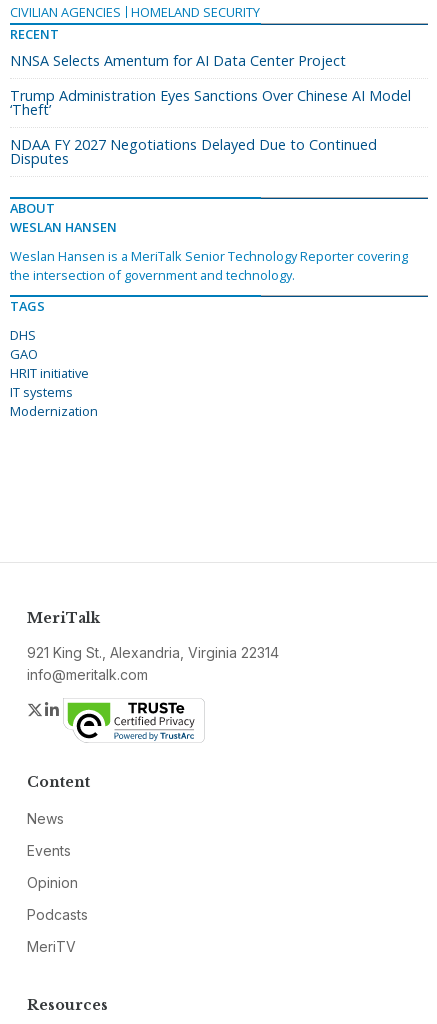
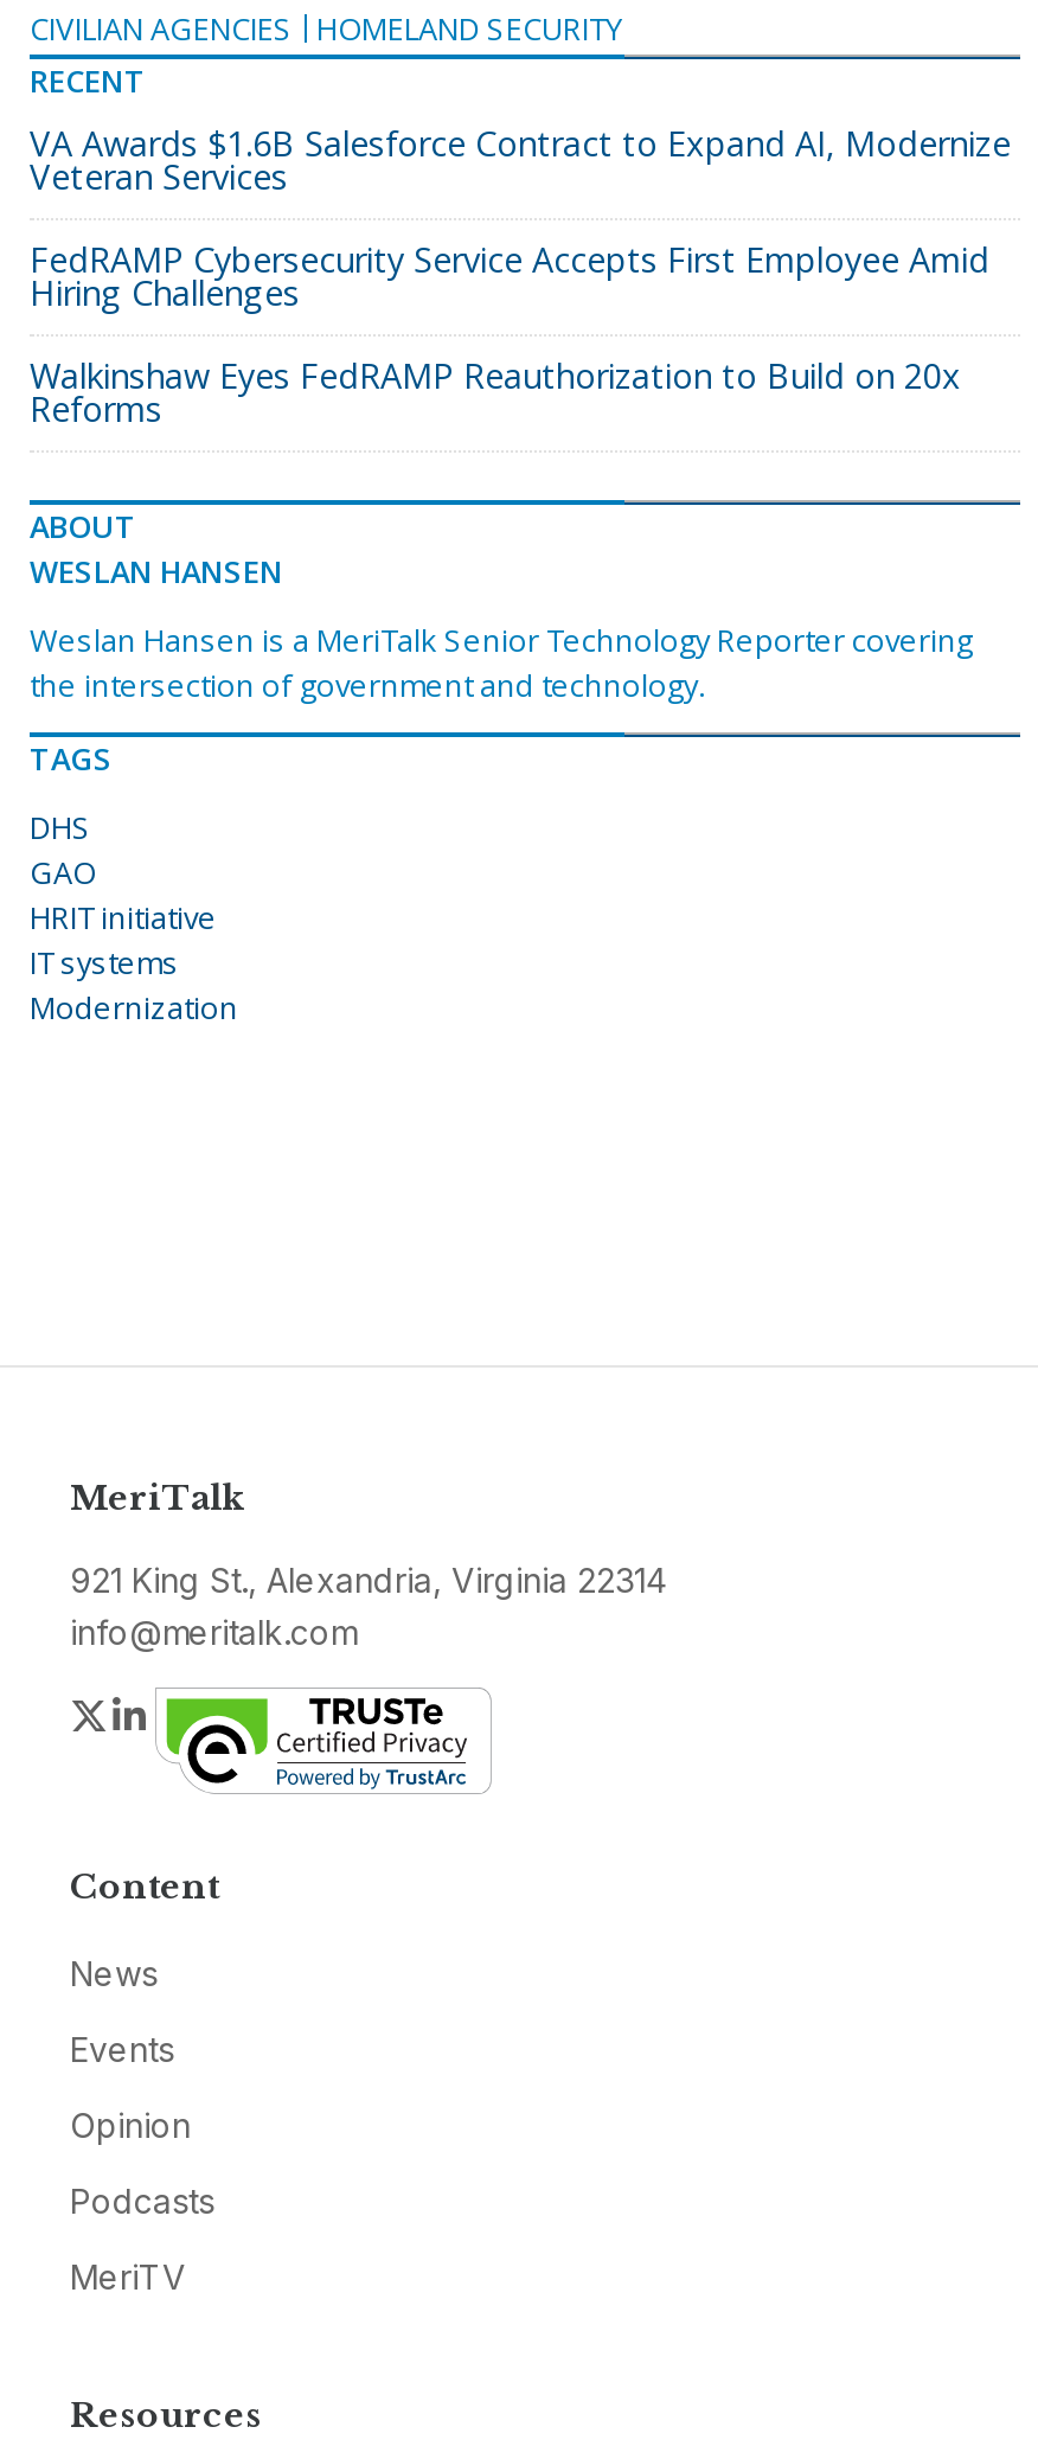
[10,51,346,70] NNSA Selects Amentum for AI Data Center Project -> [30,121,1011,199] VA Awards $1.6B Salesforce Contract to Expand AI, Modernize | Veteran Services
[10,86,411,119] Trump Administration Eyes Sanctions Over Chinese AI Model | ‘Theft’ -> [30,237,989,315] FedRAMP Cybersecurity Service Accepts First Employee Amid | Hiring Challenges
[10,135,377,168] NDAA FY 2027 Negotiations Delayed Due to Continued | Disputes -> [30,353,961,432] Walkinshaw Eyes FedRAMP Reauthorization to Build on 20x | Reforms

